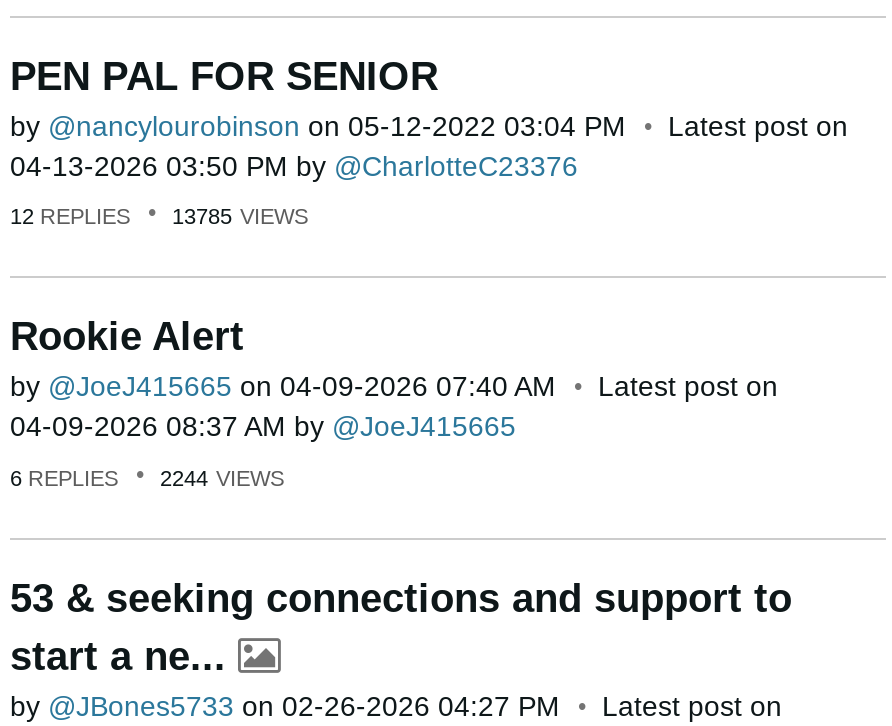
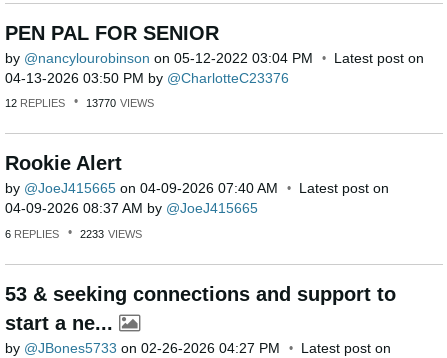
[10,204,308,228] 12 REPLIES 13785 VIEWS -> [5,97,154,109] 12 REPLIES 13770 VIEWS
[10,465,284,489] 6 REPLIES 2244 VIEWS -> [5,228,142,240] 6 REPLIES 2233 VIEWS

